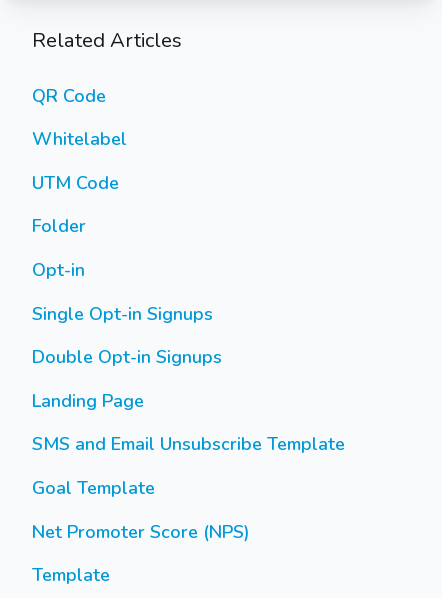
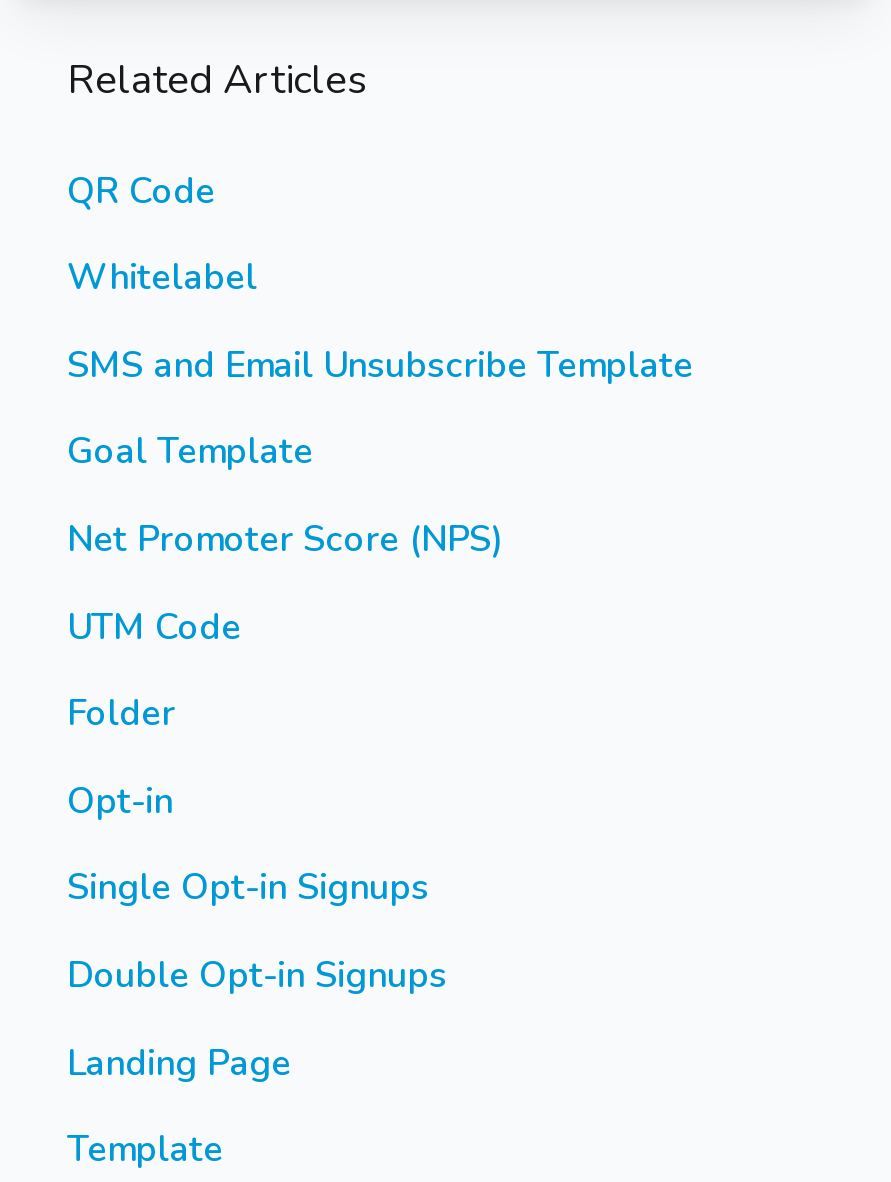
moved [32,171,222,413] -> [67,602,447,1086]: UTM Code | Folder | Opt-in | Single Opt-in Signups | Double Opt-in Signups | Landing Page
moved [32,432,345,543] -> [67,341,693,563]: SMS and Email Unsubscribe Template | Goal Template | Net Promoter Score (NPS)

